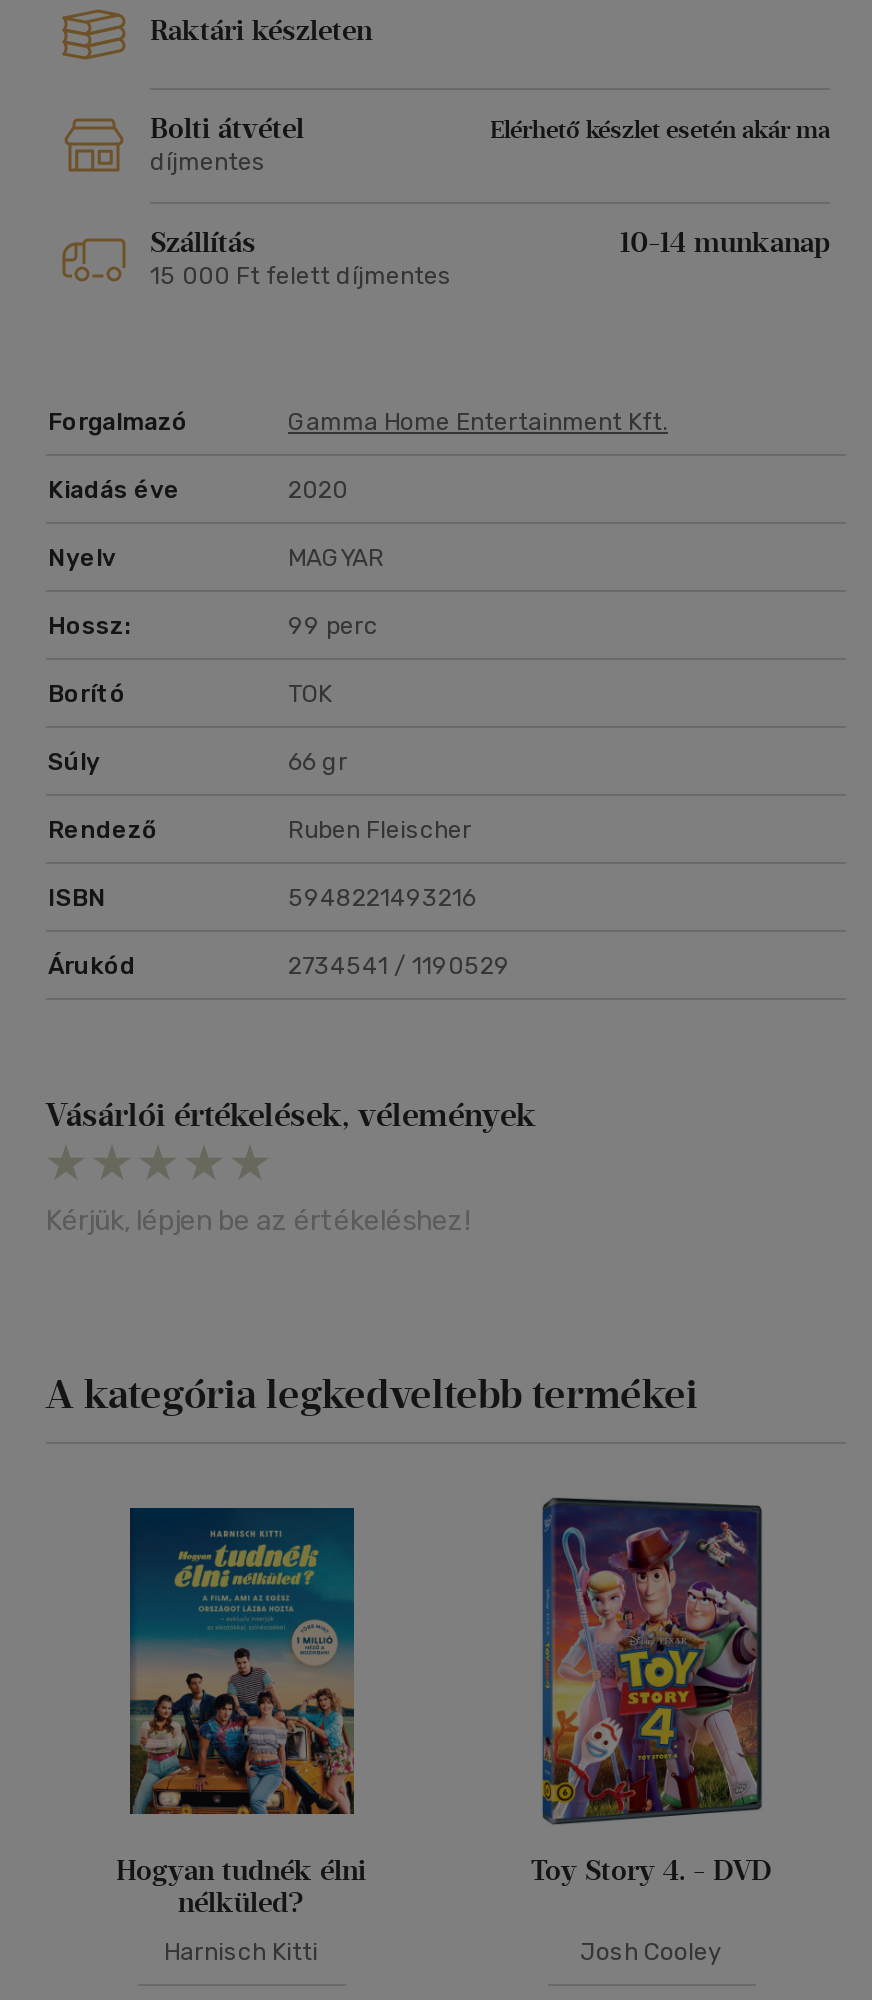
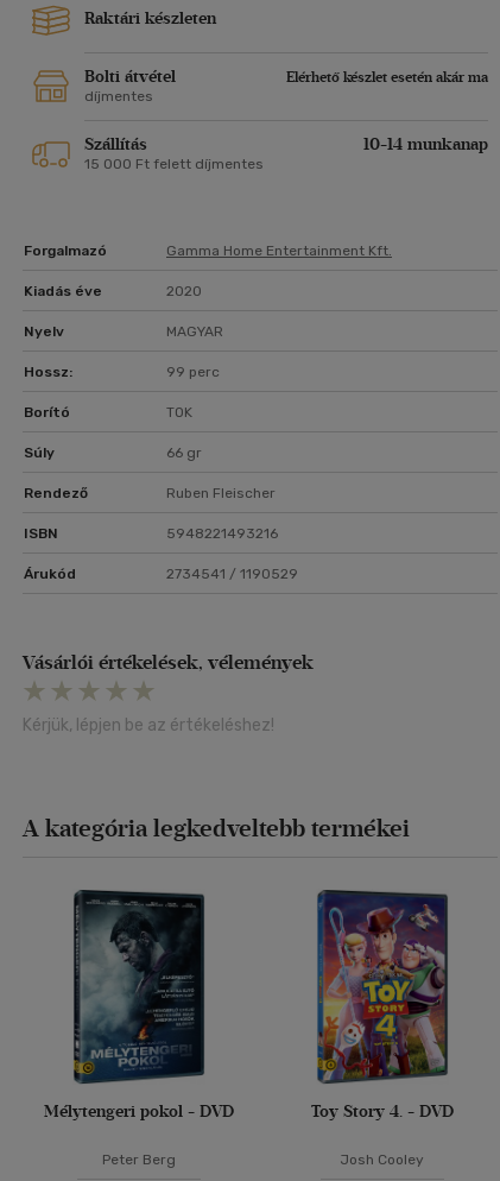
[116,1498,366,1921] [image] | Hogyan tudnék élni | nélküled? -> [43,889,233,1122] [image] | Mélytengeri pokol - DVD
[164,1939,318,1967] Harnisch Kitti -> [102,1152,175,1168] Peter Berg

